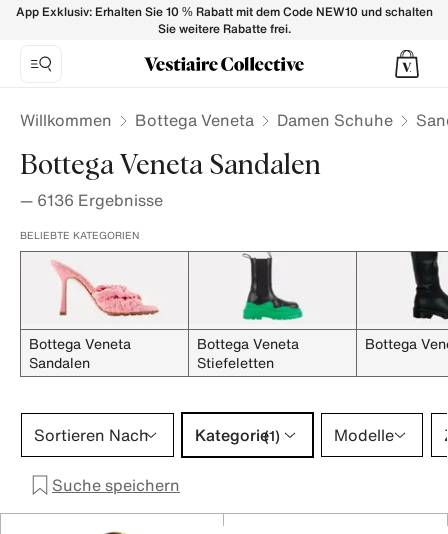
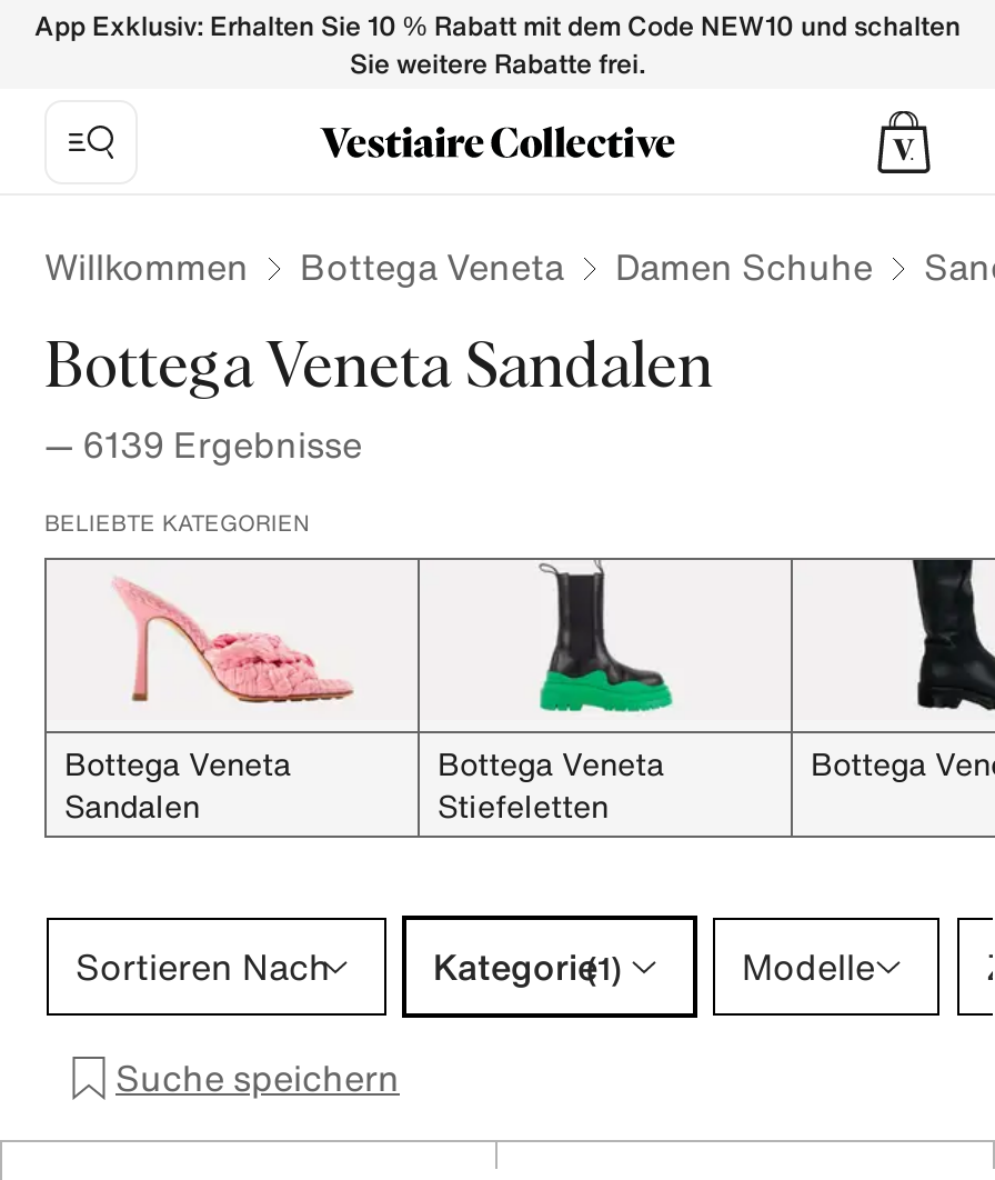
[20,188,163,212] — 6136 Ergebnisse -> [44,418,362,471] — 6139 Ergebnisse

